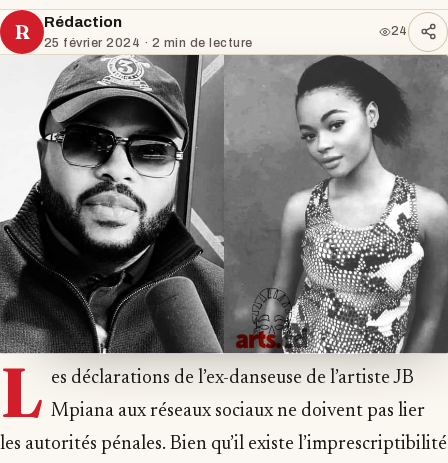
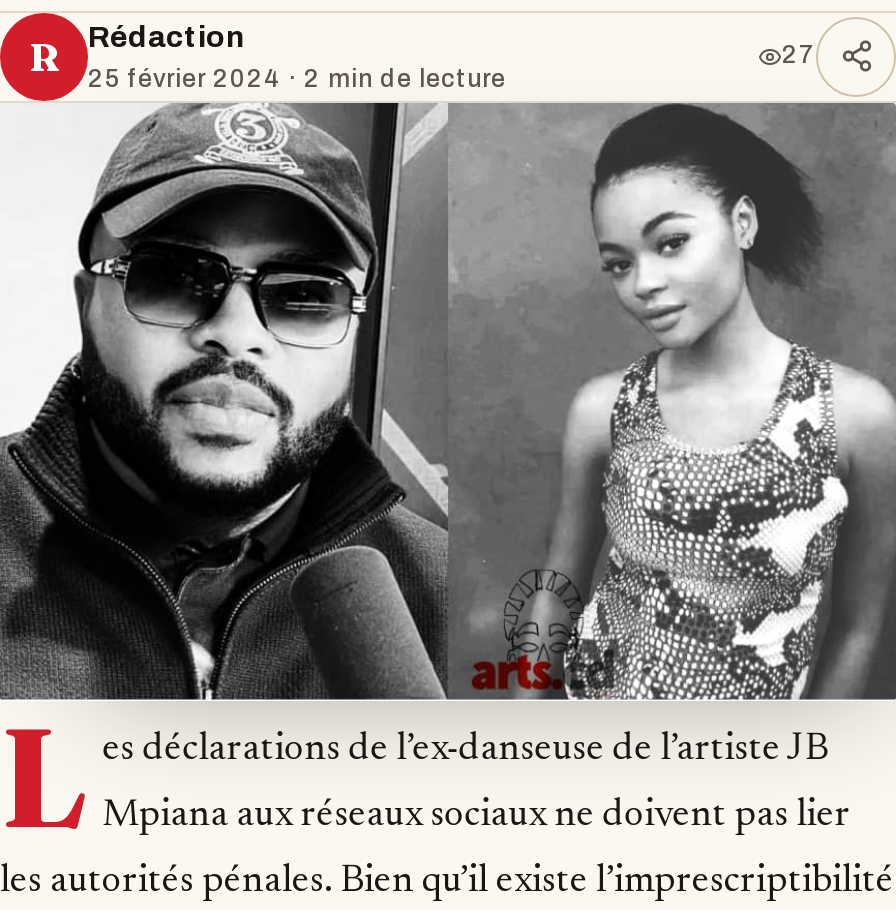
[391,24,408,38] 24 -> [782,42,816,70] 27

